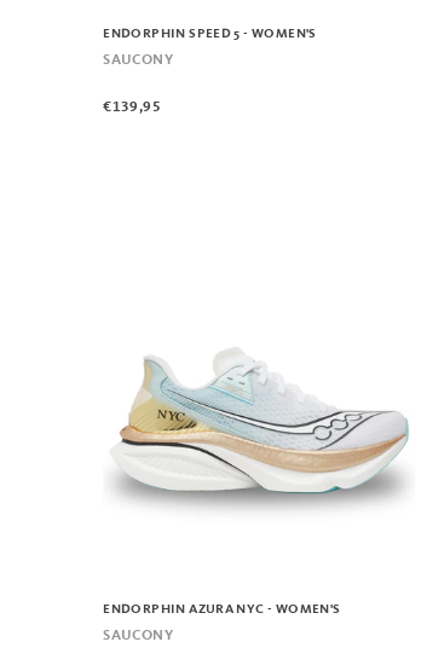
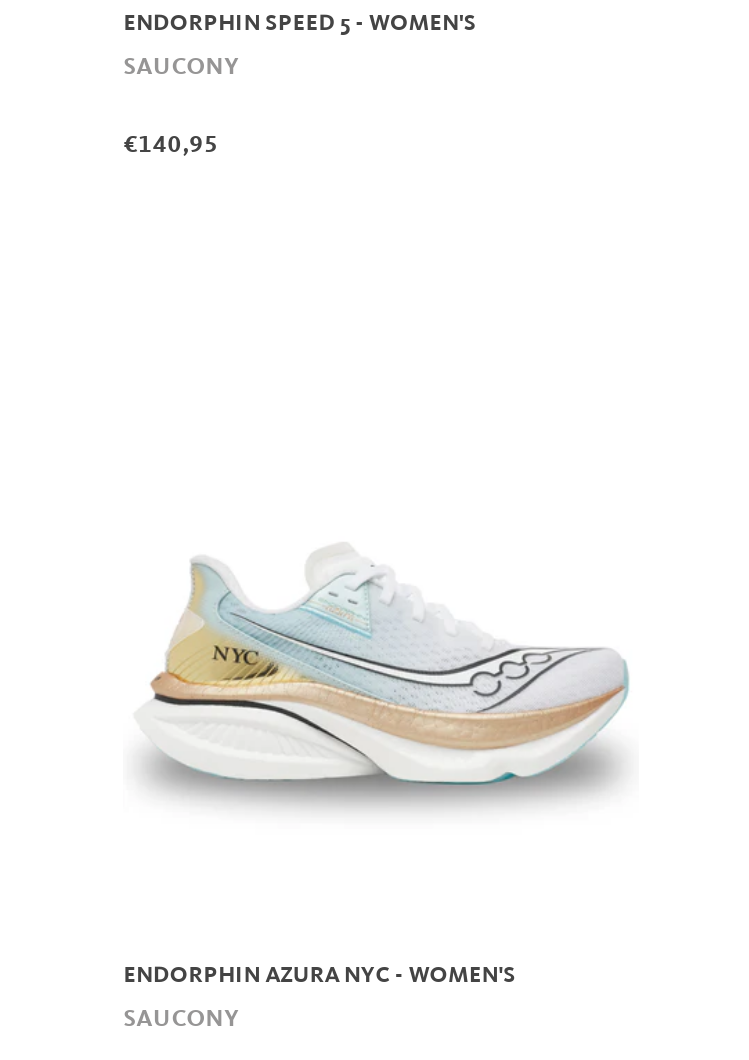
[103,100,161,114] €139,95 -> [123,133,219,157] €140,95

